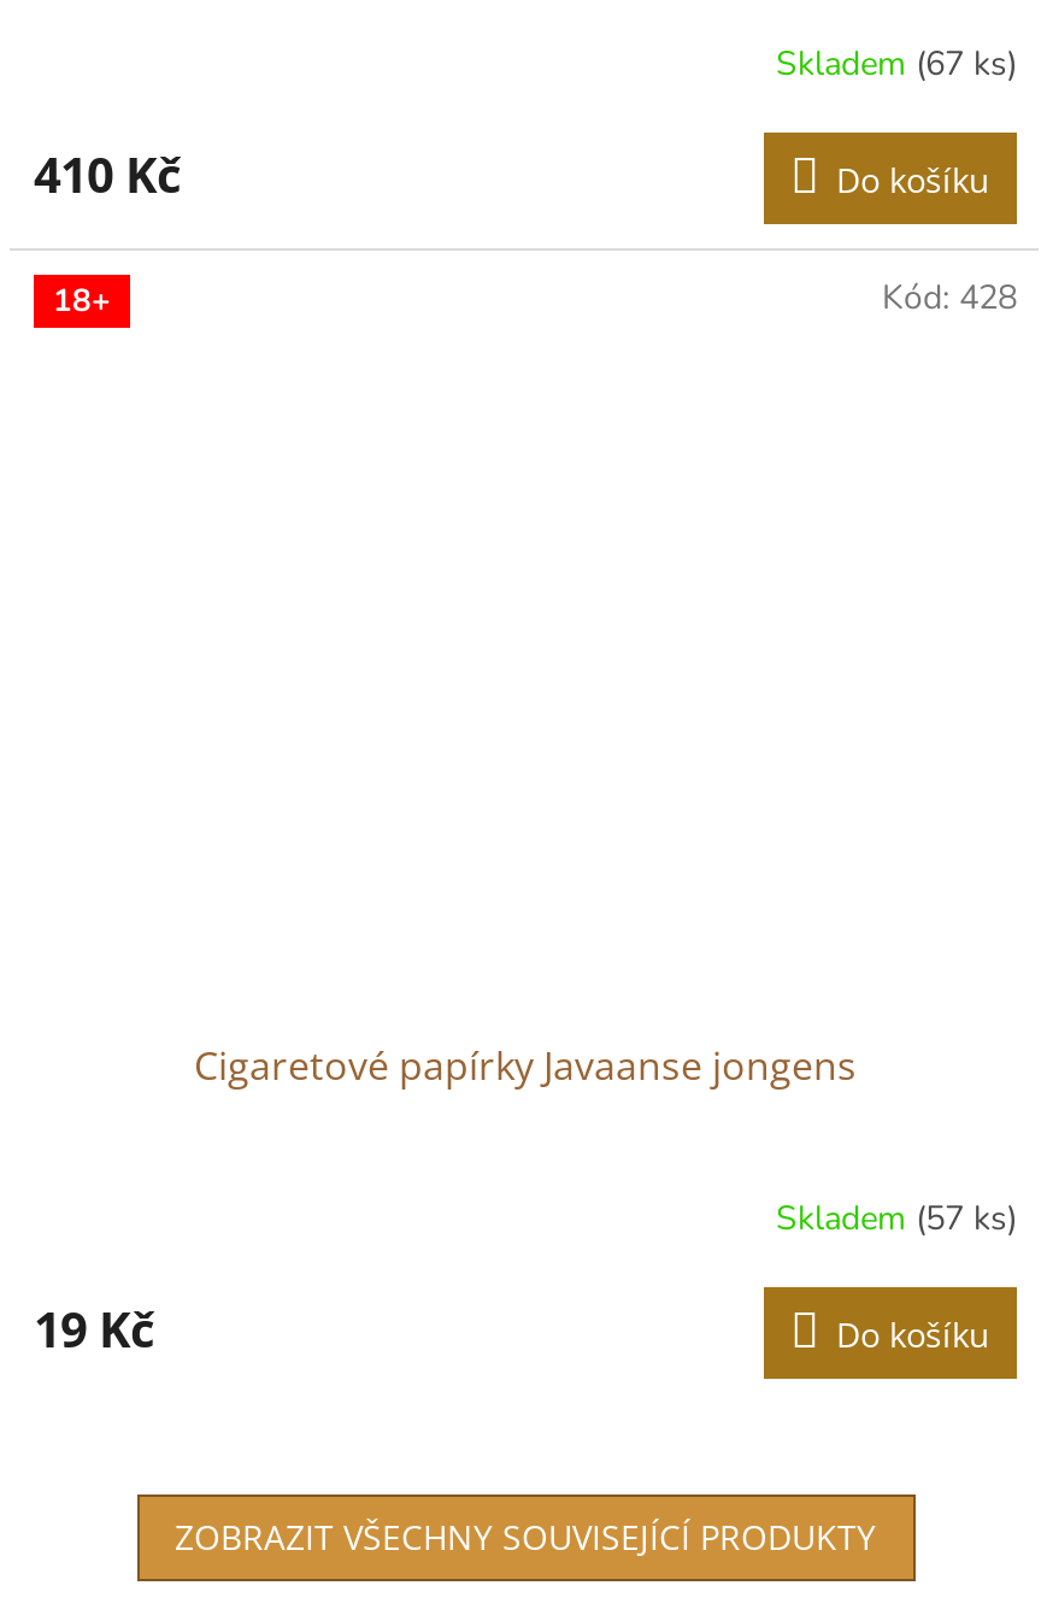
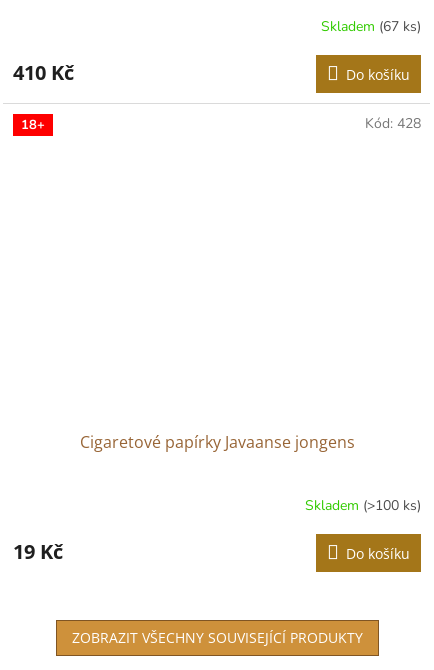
[776,1195,1017,1240] Skladem (57 ks) -> [305,496,421,515] Skladem (>100 ks)

